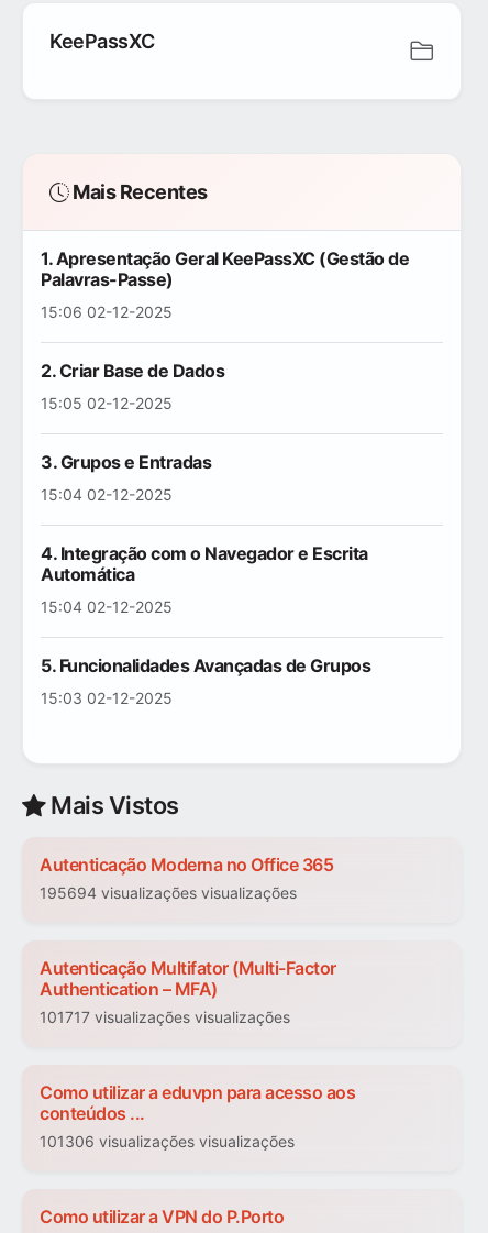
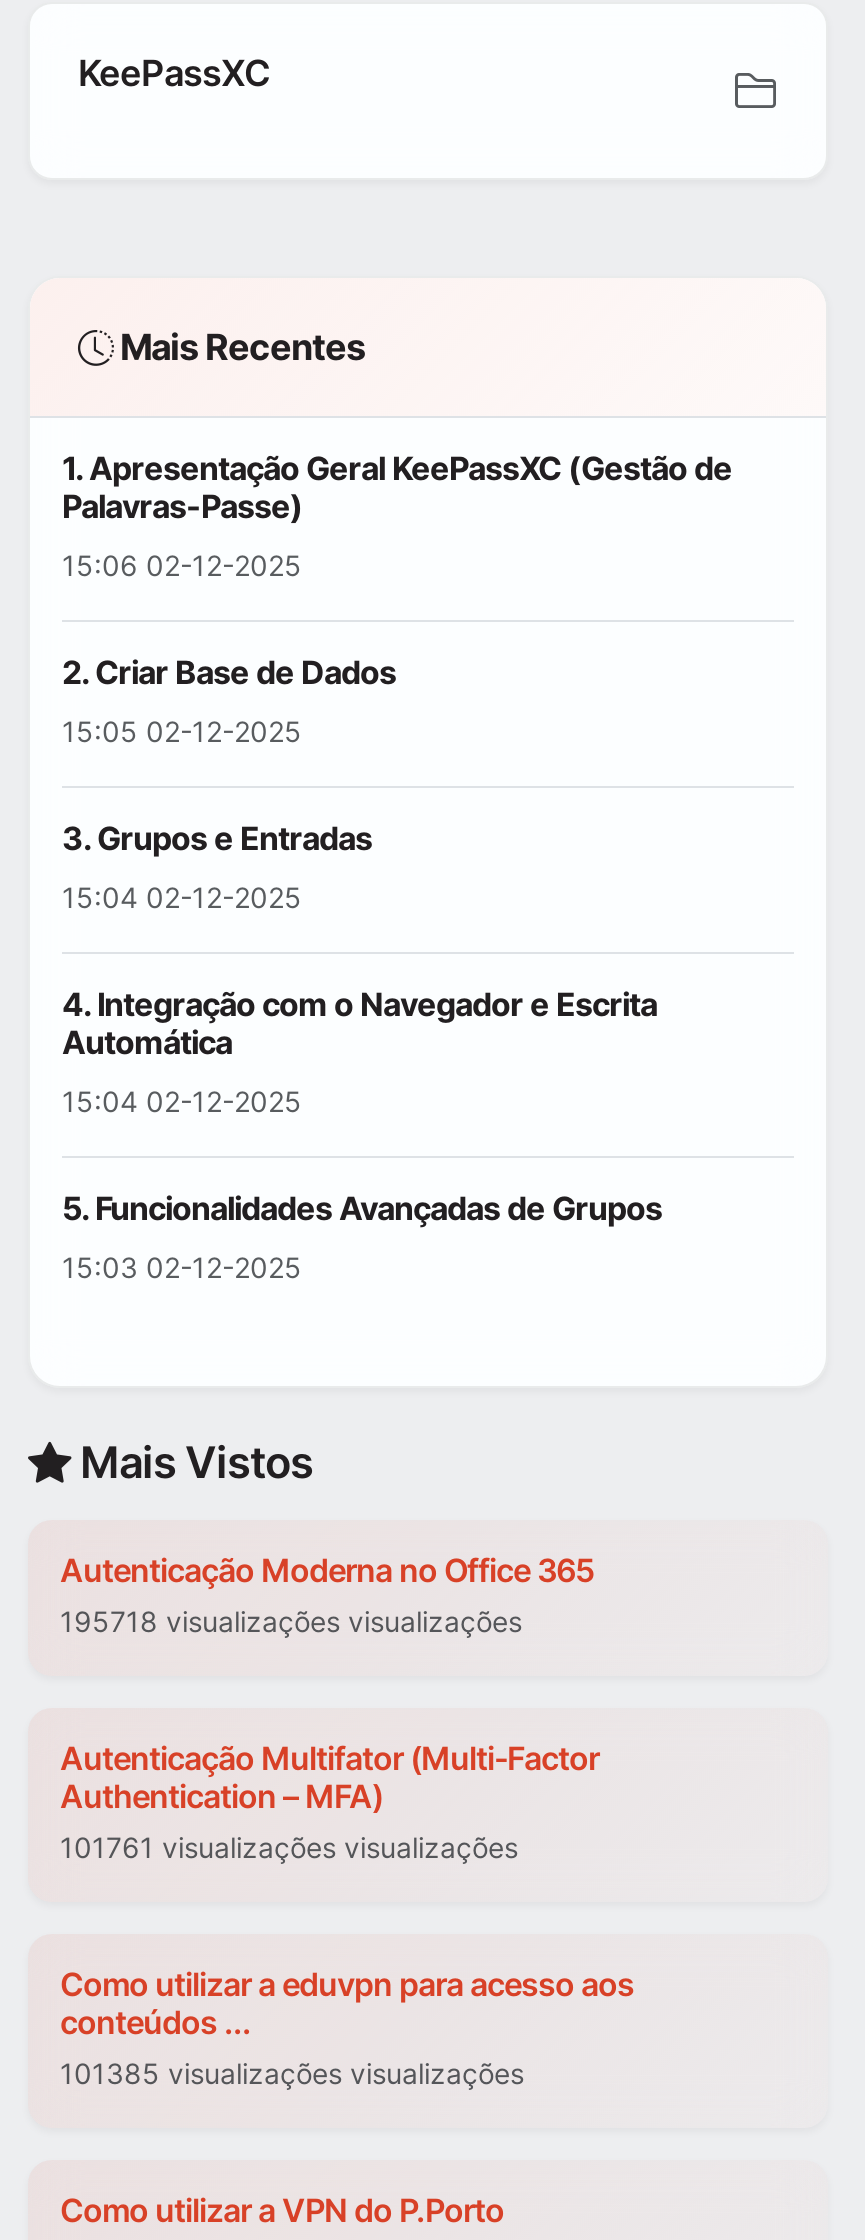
[40,884,297,902] 195694 visualizações visualizações -> [60,1605,522,1639] 195718 visualizações visualizações
[40,1008,290,1027] 101717 visualizações visualizações -> [60,1831,518,1865] 101761 visualizações visualizações
[40,1132,295,1151] 101306 visualizações visualizações -> [60,2057,524,2091] 101385 visualizações visualizações

